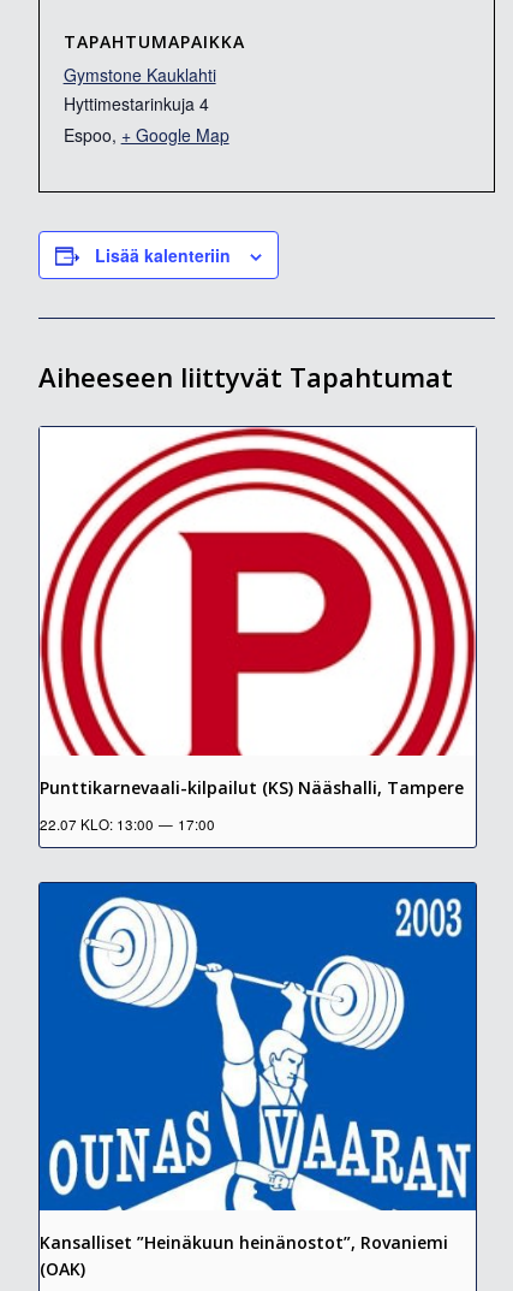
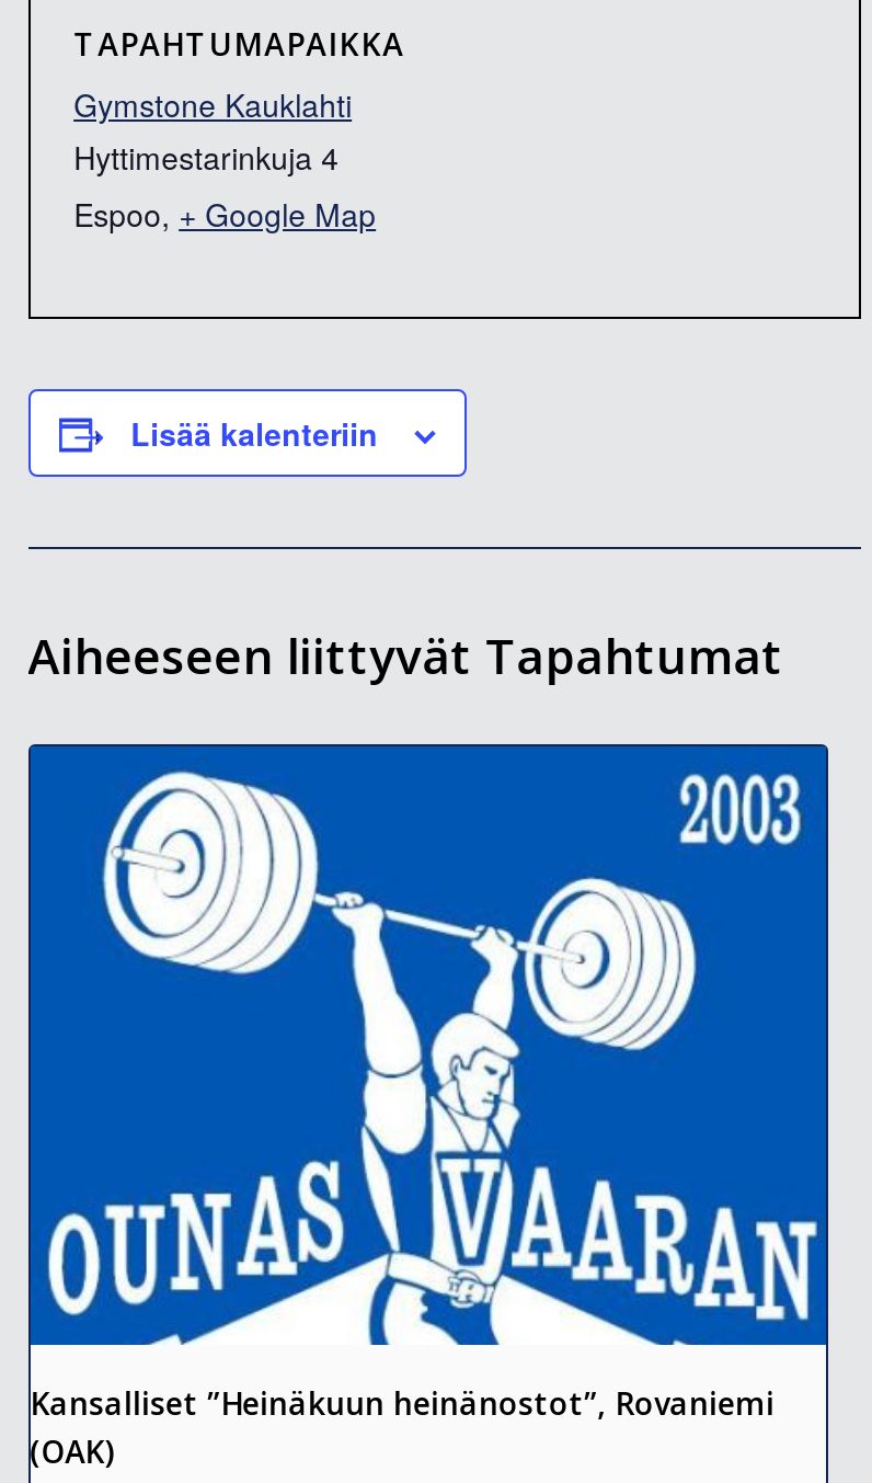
[38,426,477,833] [image] | Punttikarnevaali-kilpailut (KS) Nääshalli, Tampere | 22.07 KLO: 13:00 — 17:00 -> none

